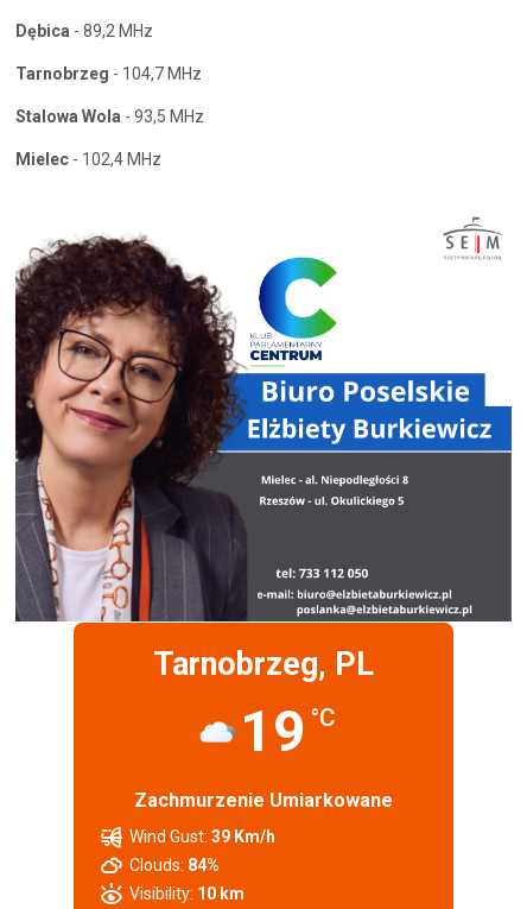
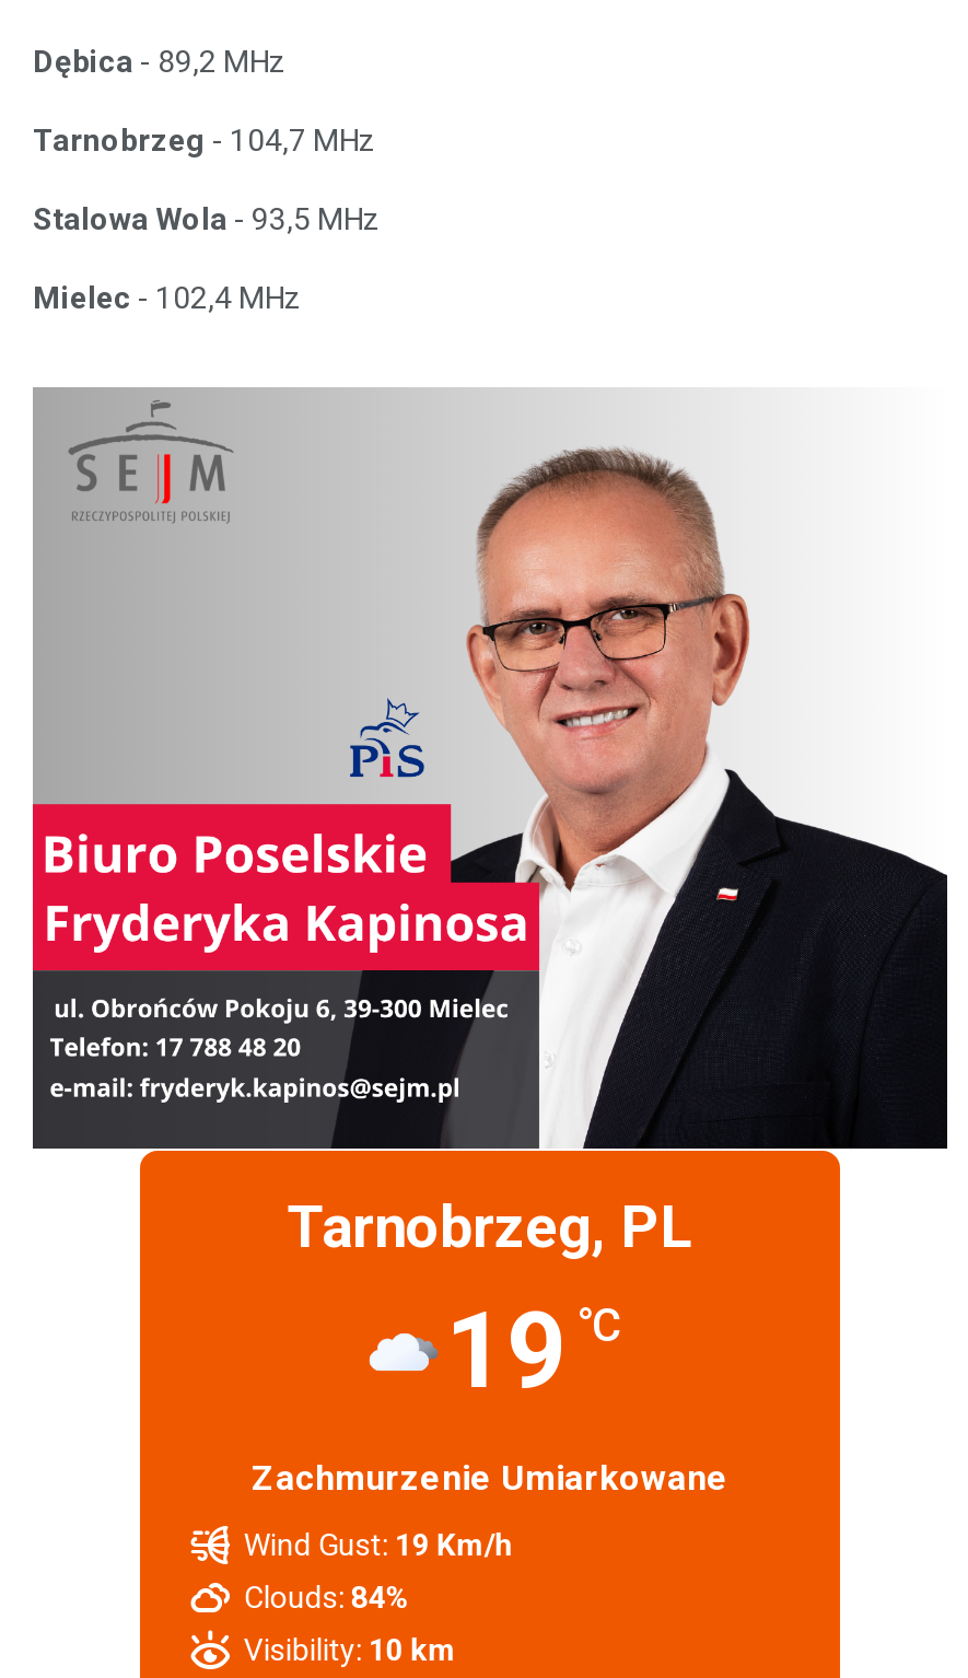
[14,209,513,623] [image] -> [31,387,947,1151] [image]
[130,827,276,846] Wind Gust: 39 Km/h -> [244,1527,513,1562] Wind Gust: 19 Km/h

